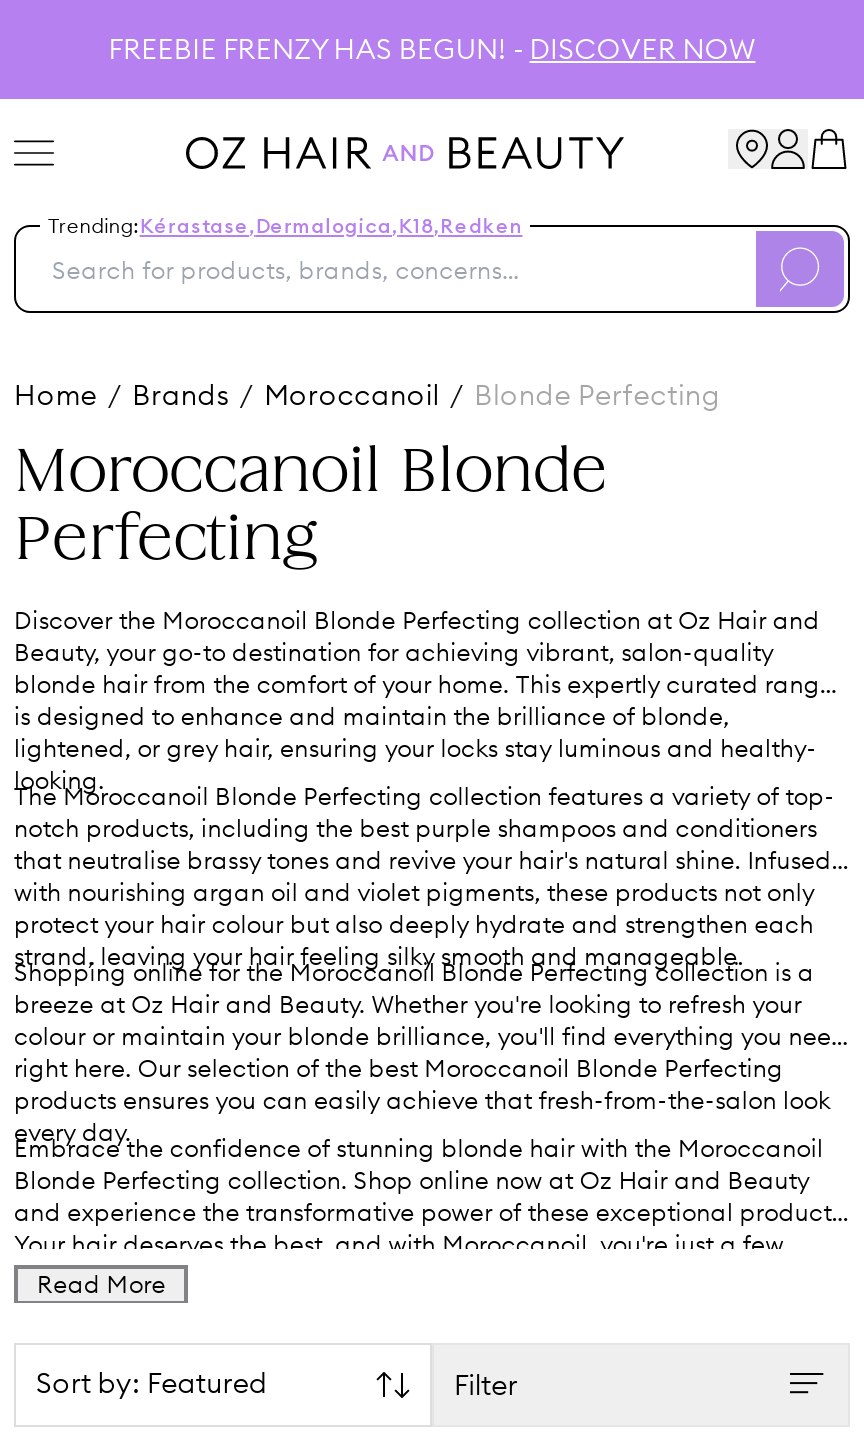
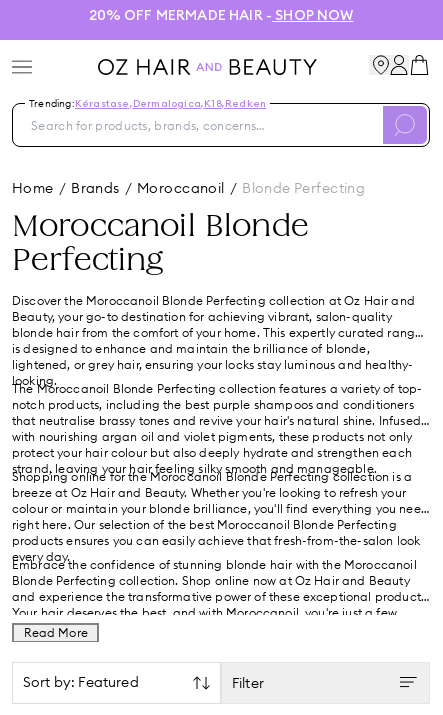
[109,31,755,67] FREEBIE FRENZY HAS BEGUN! - DISCOVER NOW -> [88,8,353,22] 20% OFF MERMADE HAIR - SHOP NOW

